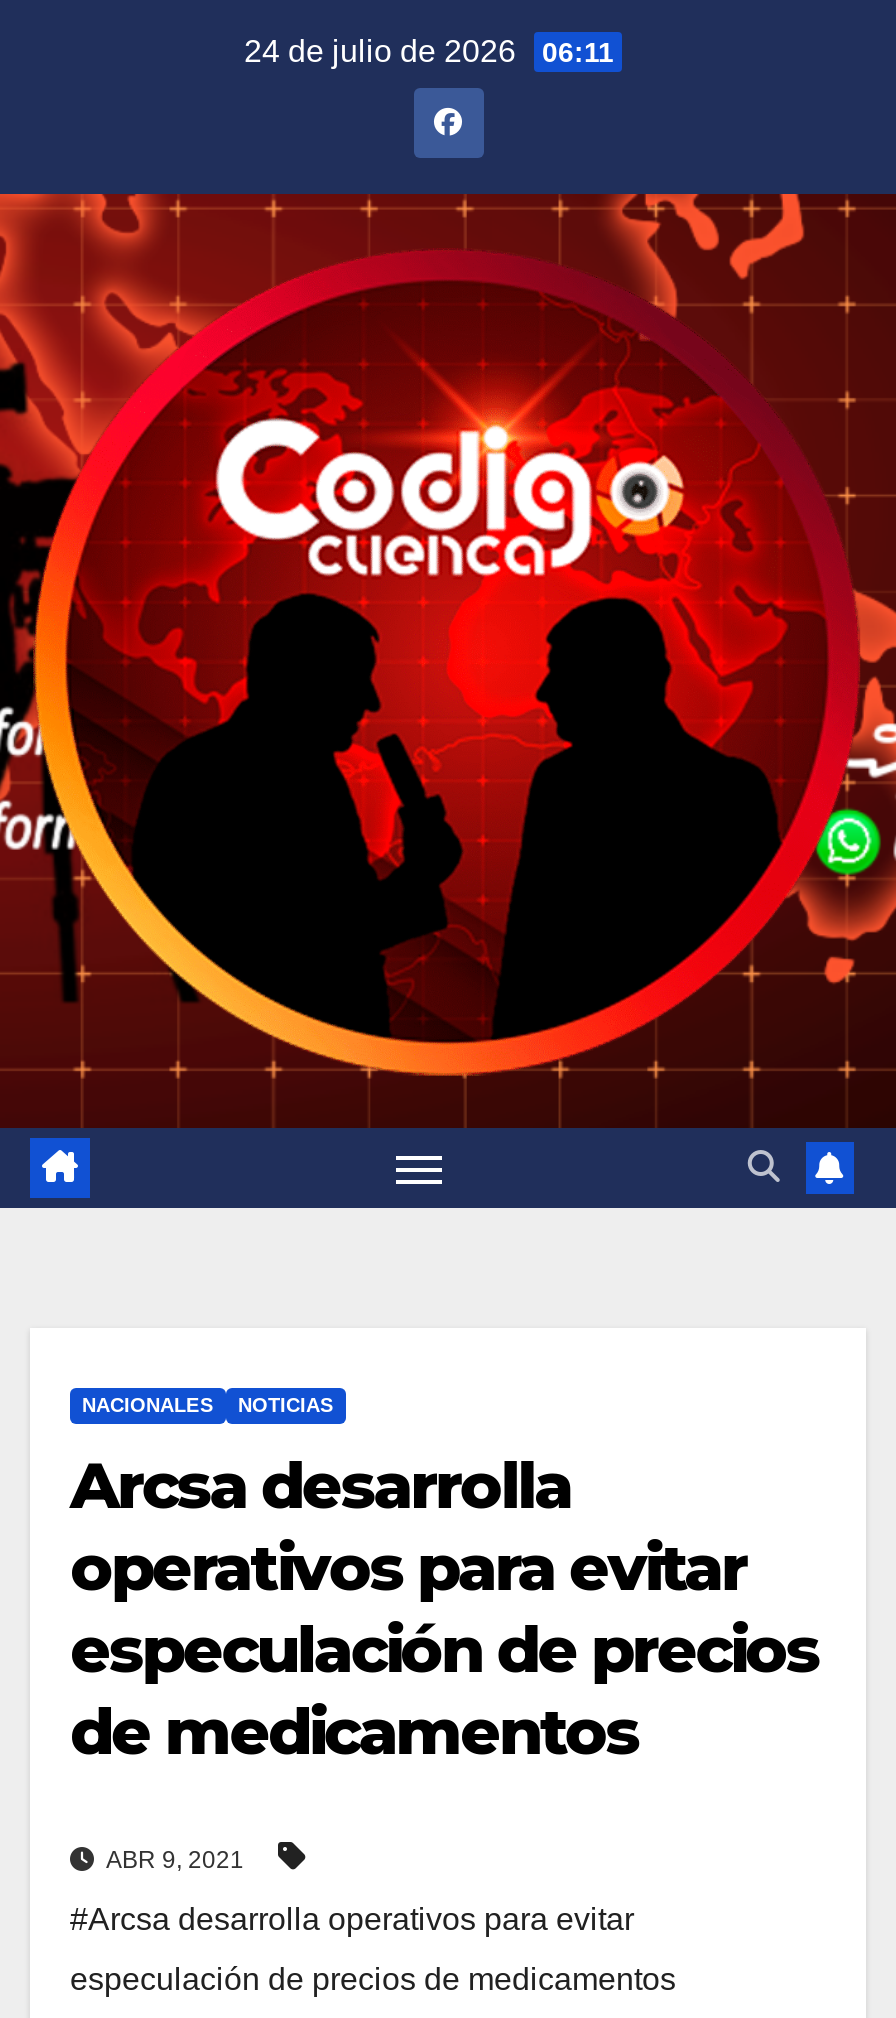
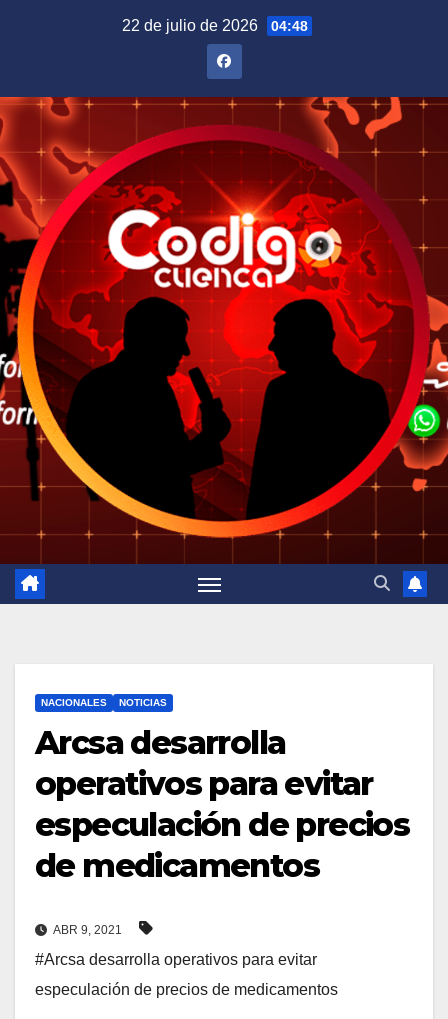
[244,34,614,68] 24 de julio de 2026 06:11 -> [121,17,307,34] 22 de julio de 2026 04:48

